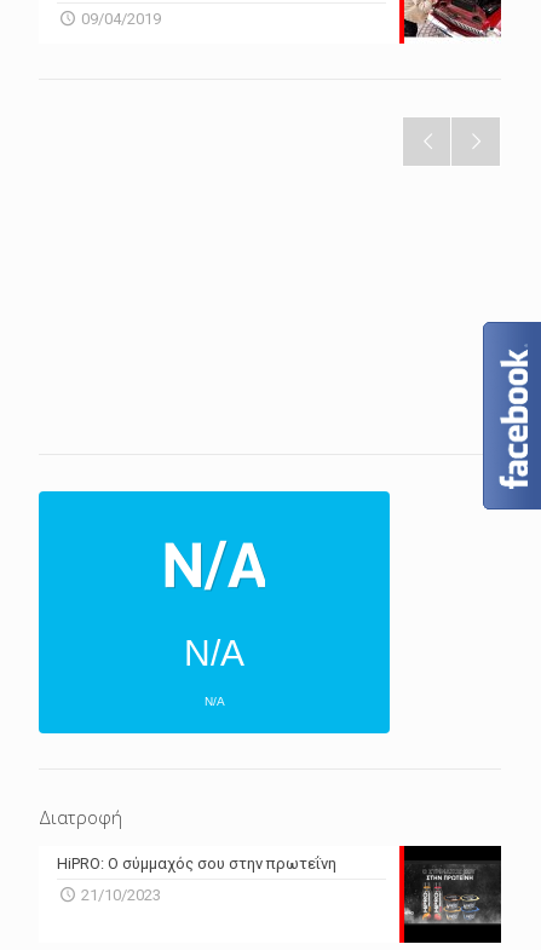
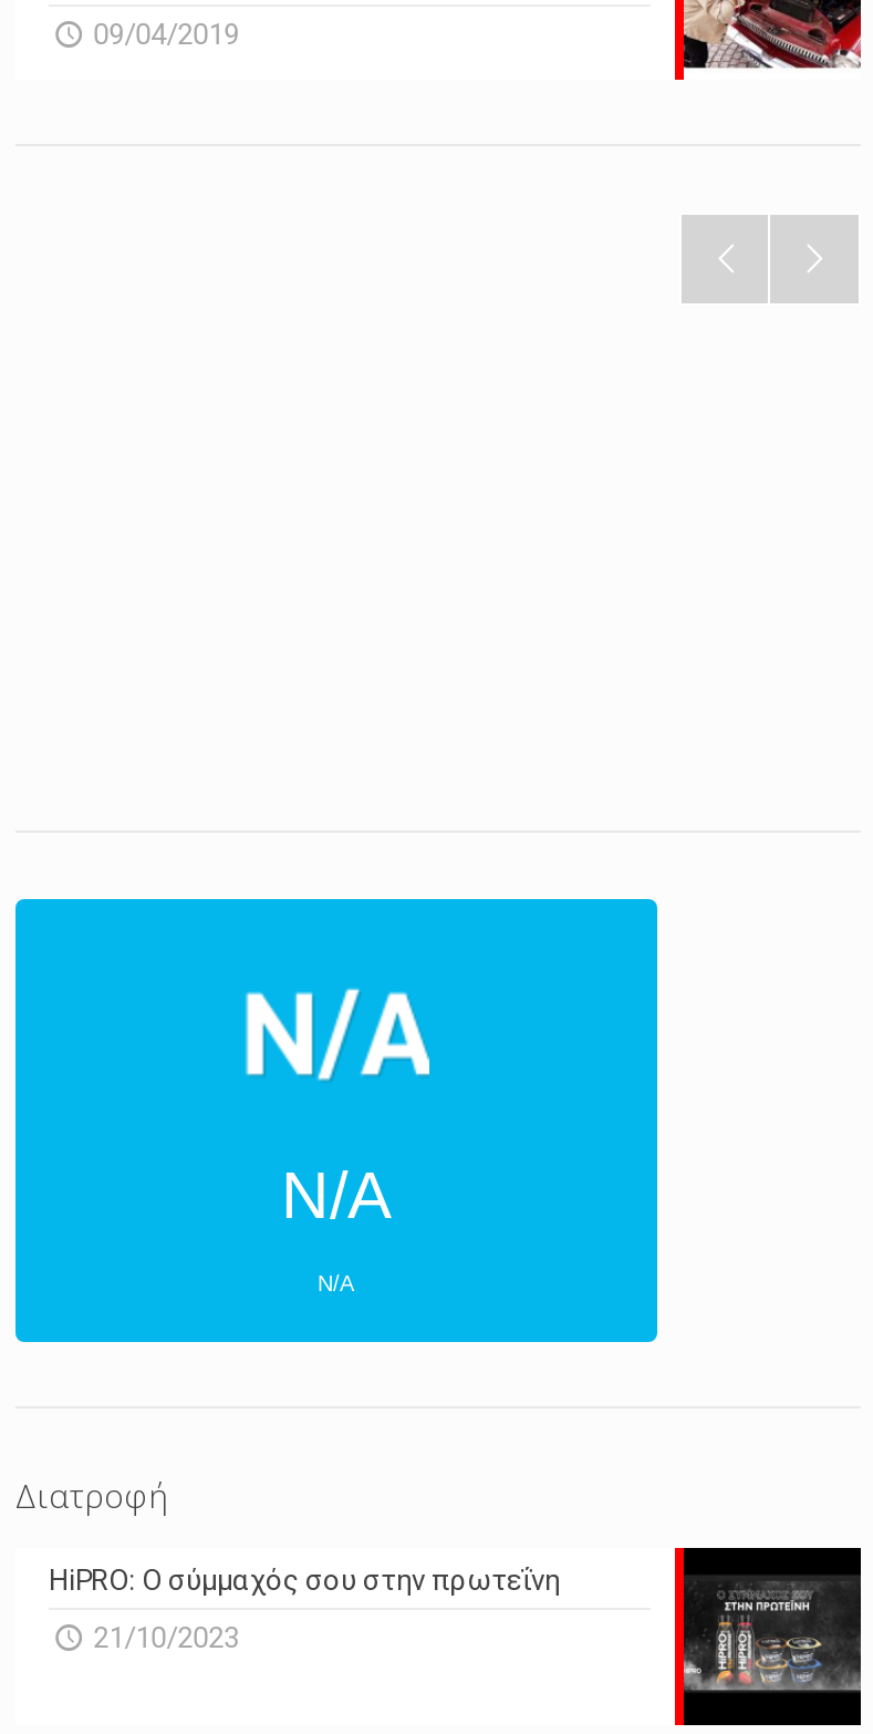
[482,321,537,511] [image] -> none

